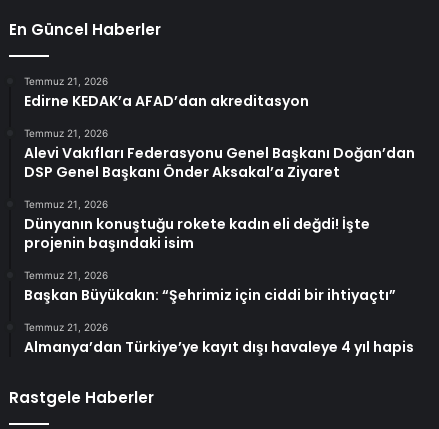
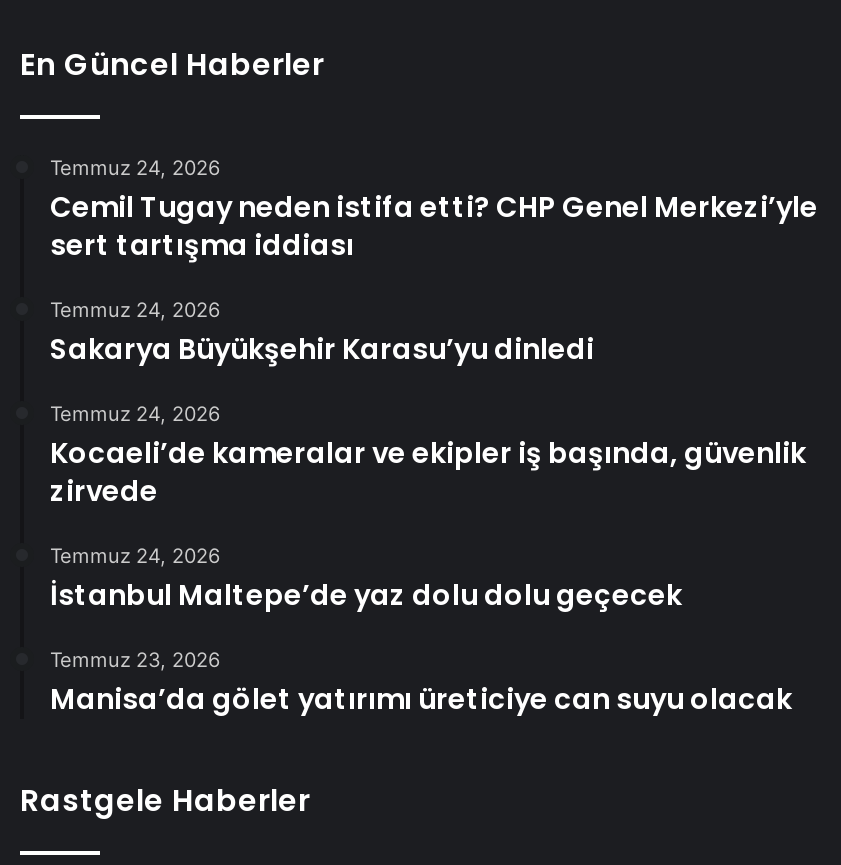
[24,75,309,111] Temmuz 21, 2026 | Edirne KEDAK’a AFAD’dan akreditasyon -> [50,155,818,265] Temmuz 24, 2026 | Cemil Tugay neden istifa etti? CHP Genel Merkezi’yle | sert tartışma iddiası
[24,127,415,182] Temmuz 21, 2026 | Alevi Vakıfları Federasyonu Genel Başkanı Doğan’dan | DSP Genel Başkanı Önder Aksakal’a Ziyaret -> [50,297,594,369] Temmuz 24, 2026 | Sakarya Büyükşehir Karasu’yu dinledi
[24,198,370,253] Temmuz 21, 2026 | Dünyanın konuştuğu rokete kadın eli değdi! İşte | projenin başındaki isim -> [50,401,806,511] Temmuz 24, 2026 | Kocaeli’de kameralar ve ekipler iş başında, güvenlik | zirvede
[24,269,396,305] Temmuz 21, 2026 | Başkan Büyükakın: “Şehrimiz için ciddi bir ihtiyaçtı” -> [50,543,682,615] Temmuz 24, 2026 | İstanbul Maltepe’de yaz dolu dolu geçecek
[24,321,414,357] Temmuz 21, 2026 | Almanya’dan Türkiye’ye kayıt dışı havaleye 4 yıl hapis -> [50,647,792,719] Temmuz 23, 2026 | Manisa’da gölet yatırımı üreticiye can suyu olacak

